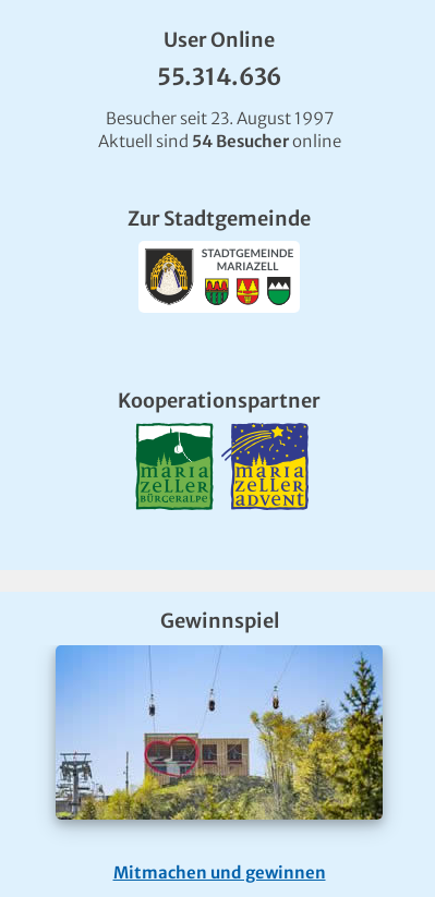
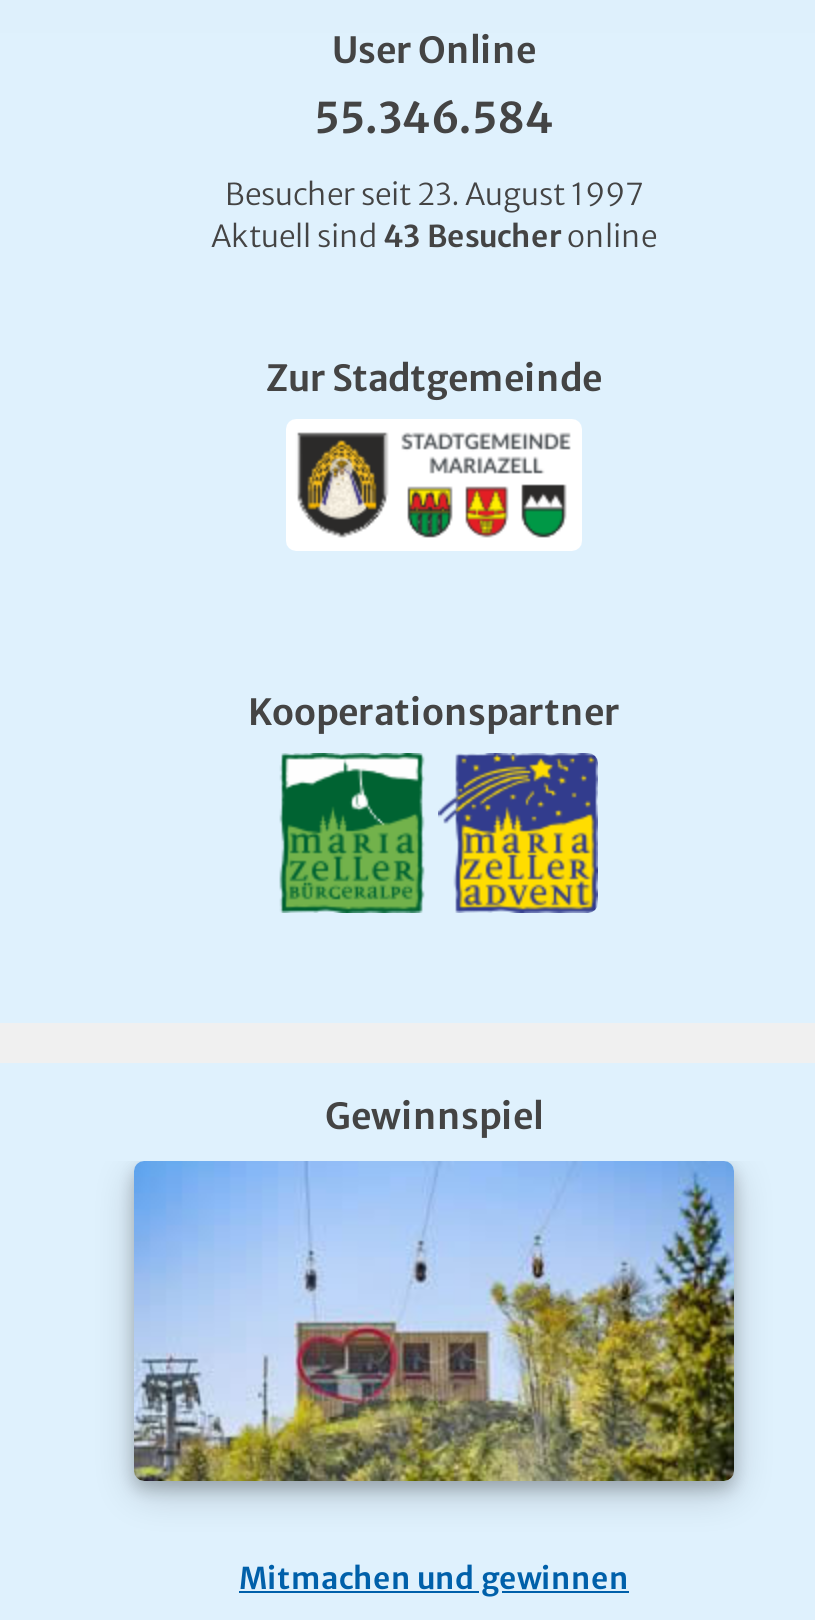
[157,62,281,91] 55.314.636 -> [314,91,554,145] 55.346.584
[98,130,341,151] Aktuell sind 54 Besucher online -> [211,217,657,255] Aktuell sind 43 Besucher online

